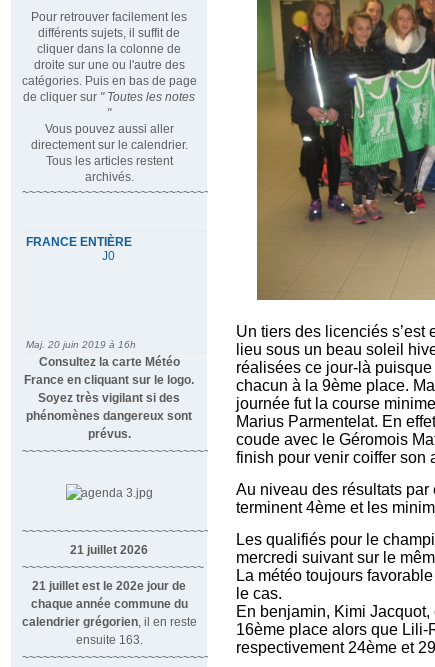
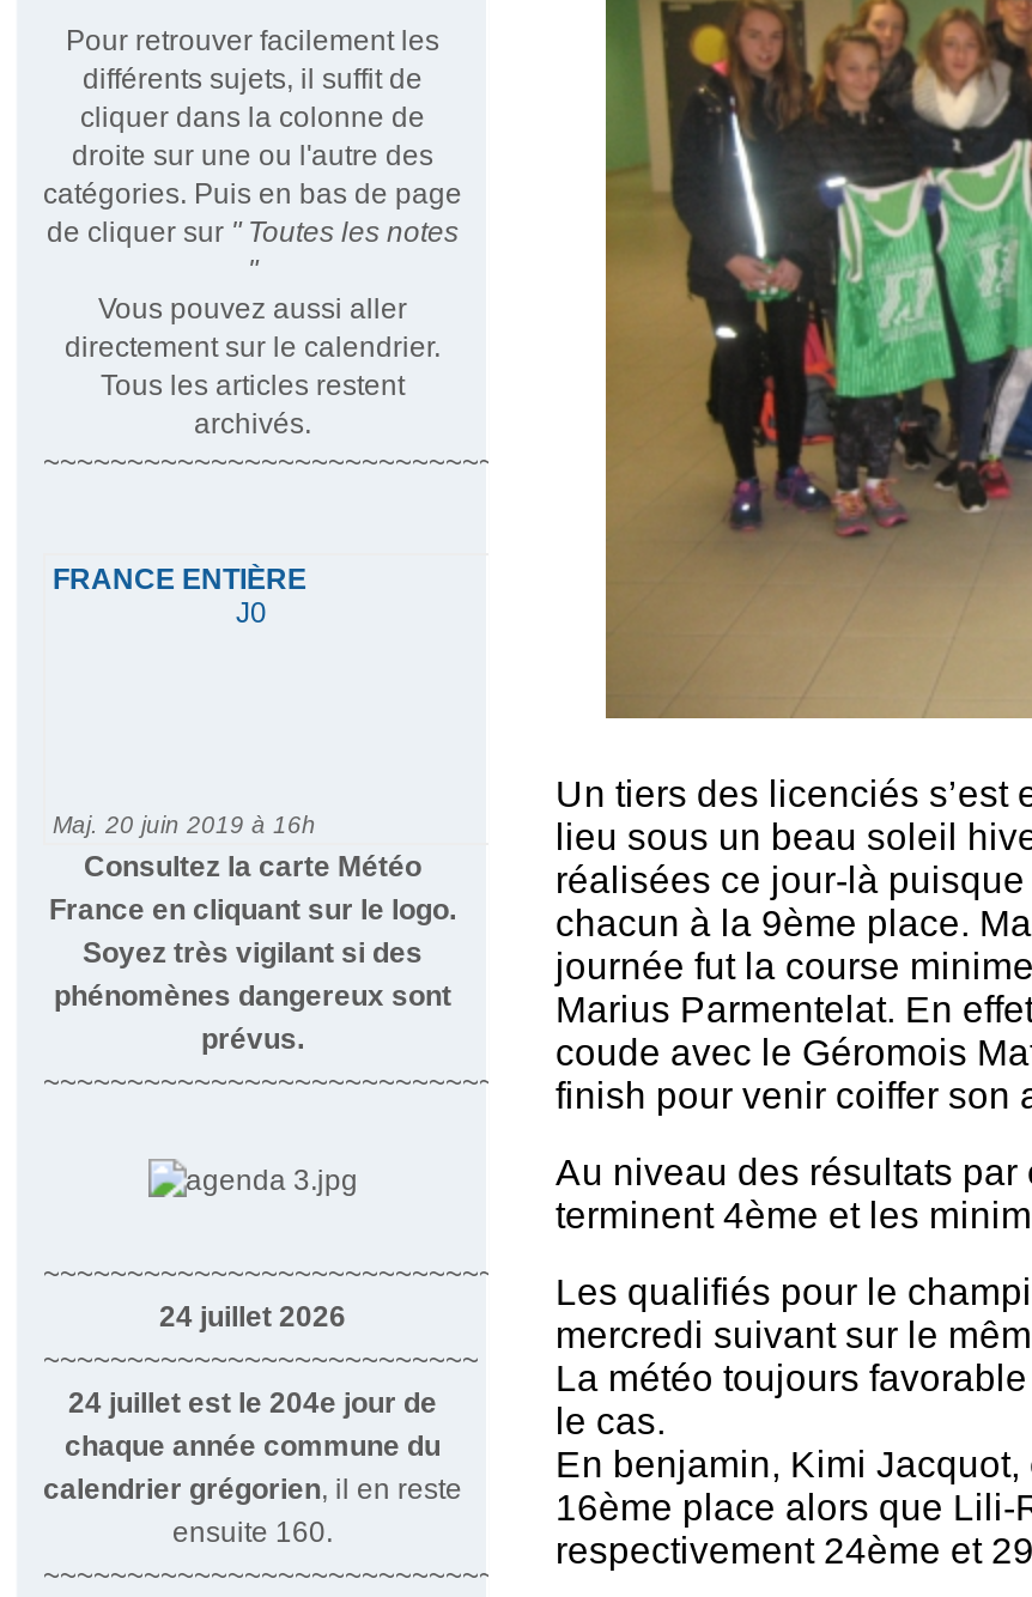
[70,543,148,557] 21 juillet 2026 -> [159,1299,346,1333] 24 juillet 2026
[32,579,186,593] 21 juillet est le 202e jour de -> [68,1385,437,1419] 24 juillet est le 204e jour de
[76,633,143,647] ensuite 163. -> [172,1515,333,1548] ensuite 160.

